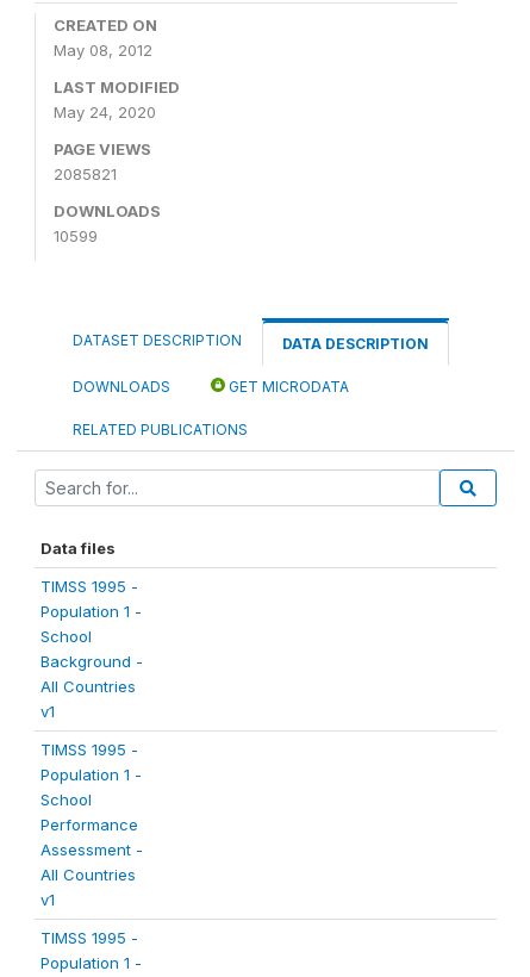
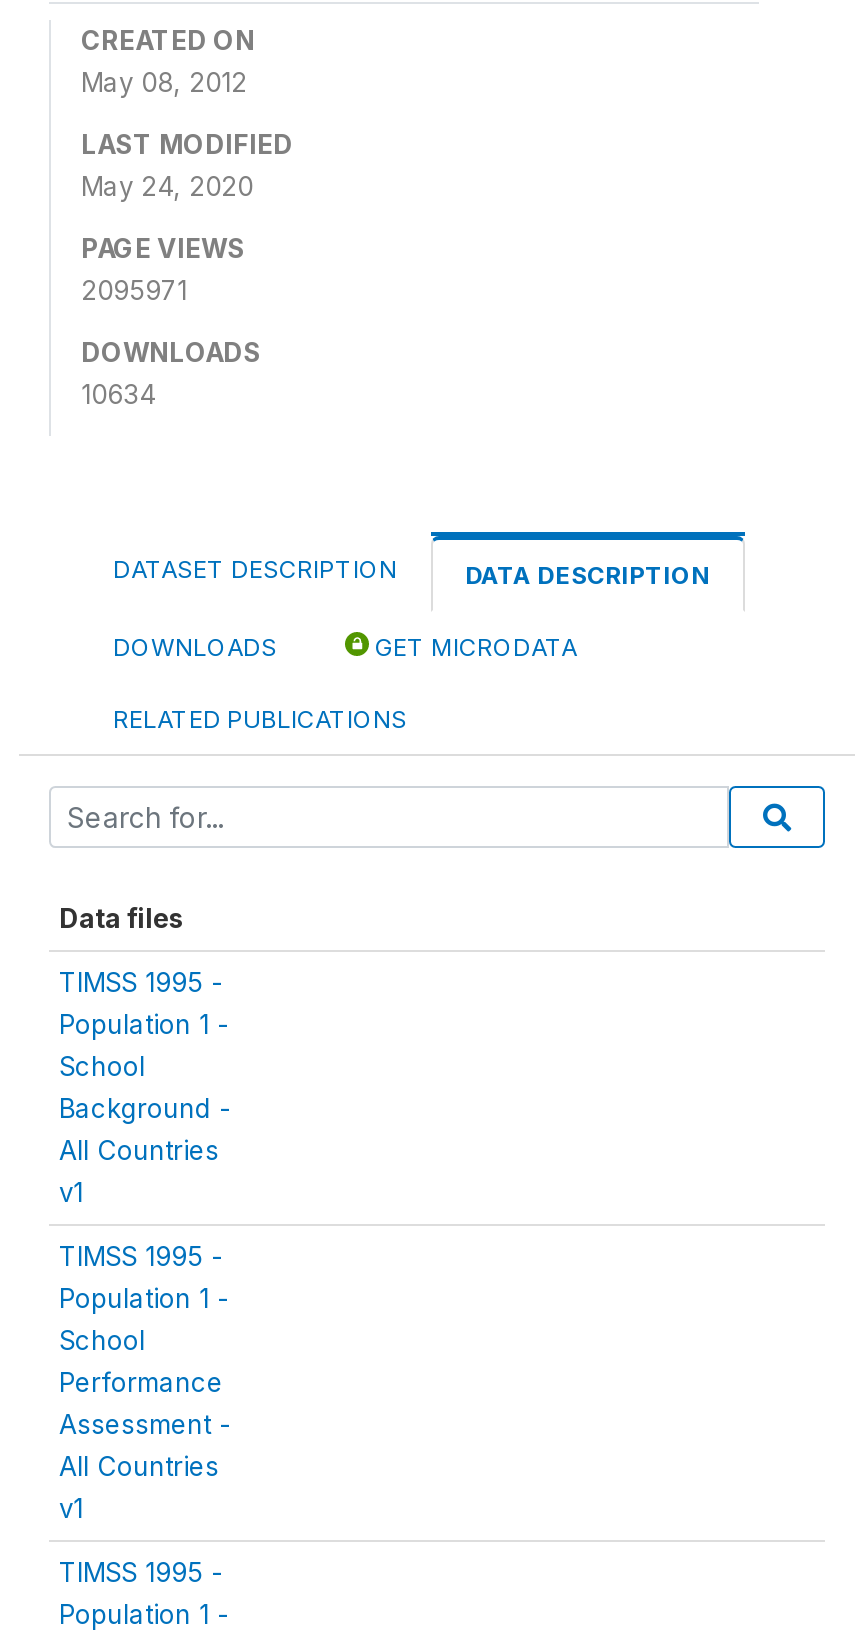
[54,164,117,183] 2085821 -> [81,274,187,306] 2095971
[54,226,98,245] 10599 -> [81,378,155,410] 10634

